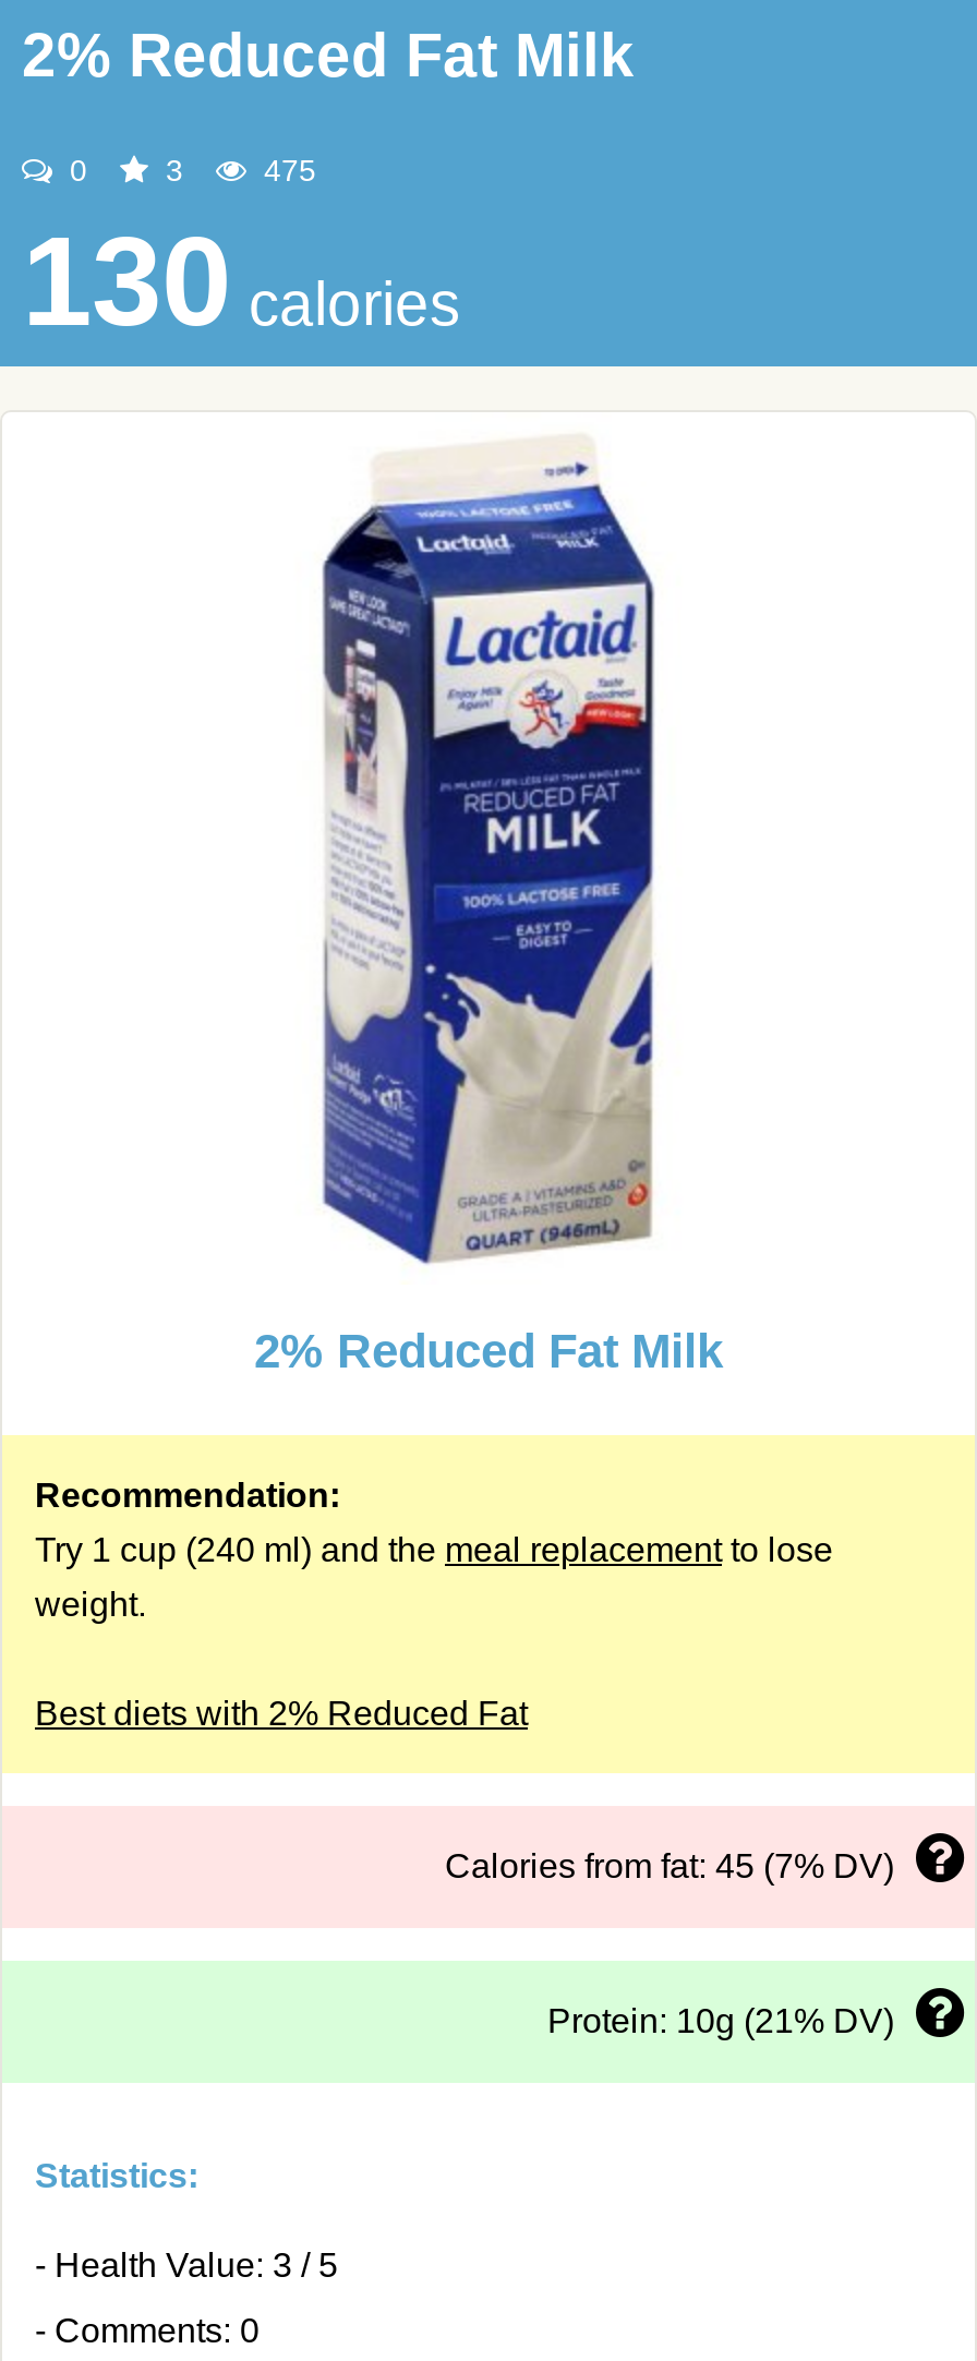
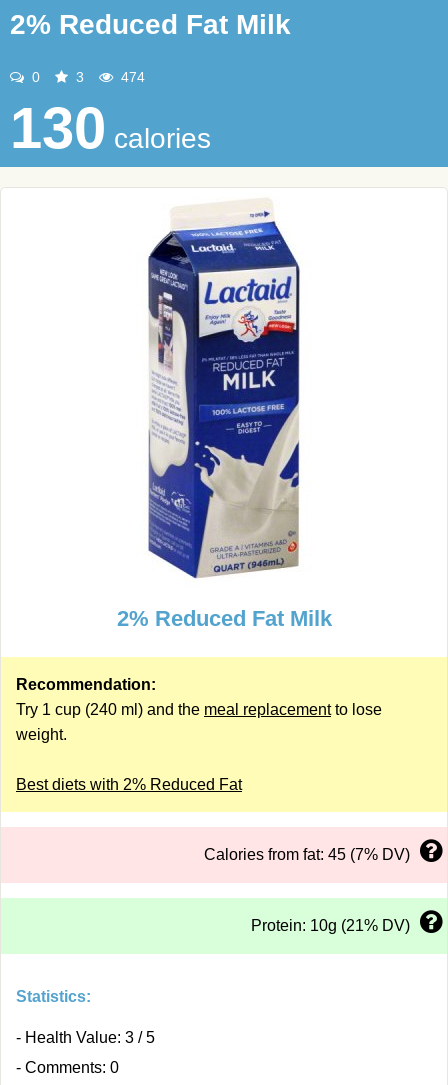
[255,153,316,188] 475 -> [117,69,145,85] 474

